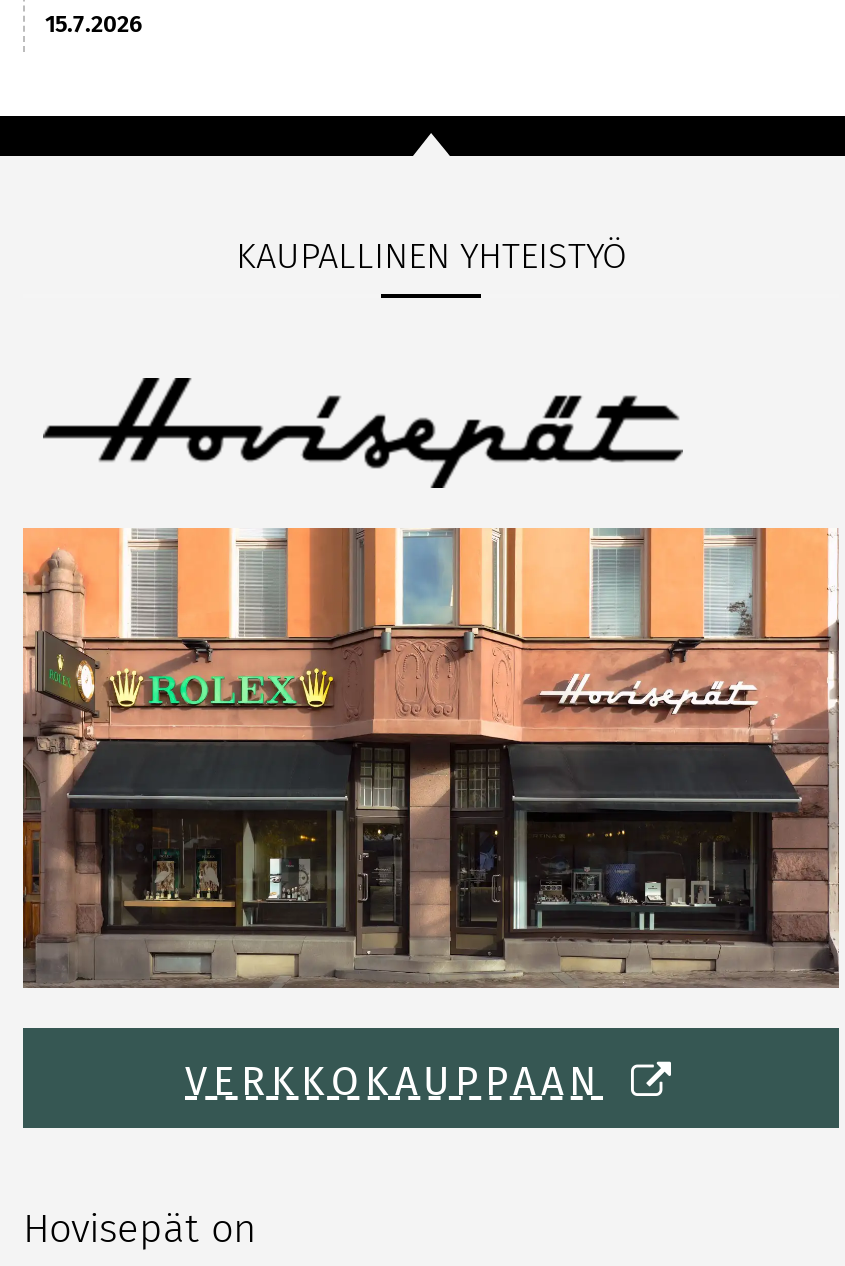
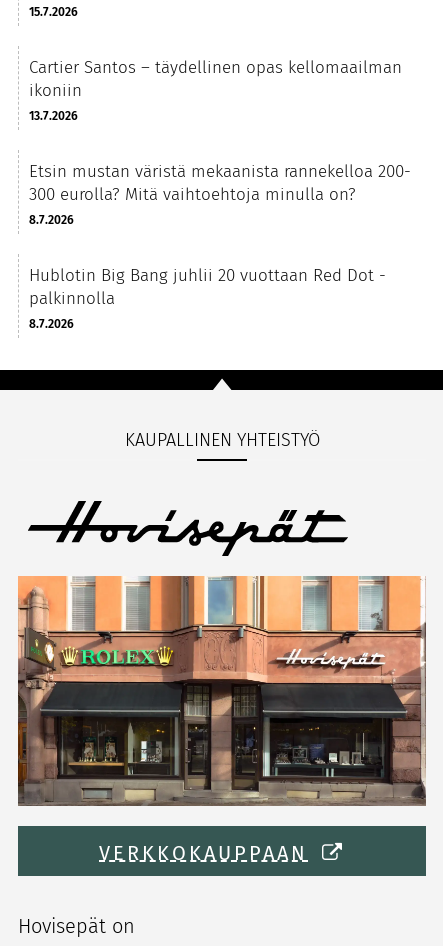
none -> [29,57,411,331] Cartier Santos – täydellinen opas kellomaailman | ikoniin | 13.7.2026 | Etsin mustan väristä mekaanista rannekelloa 200- | 300 eurolla? Mitä vaihtoehtoja minulla on? | 8.7.2026 | Hublotin Big Bang juhlii 20 vuottaan Red Dot - | palkinnolla | 8.7.2026

